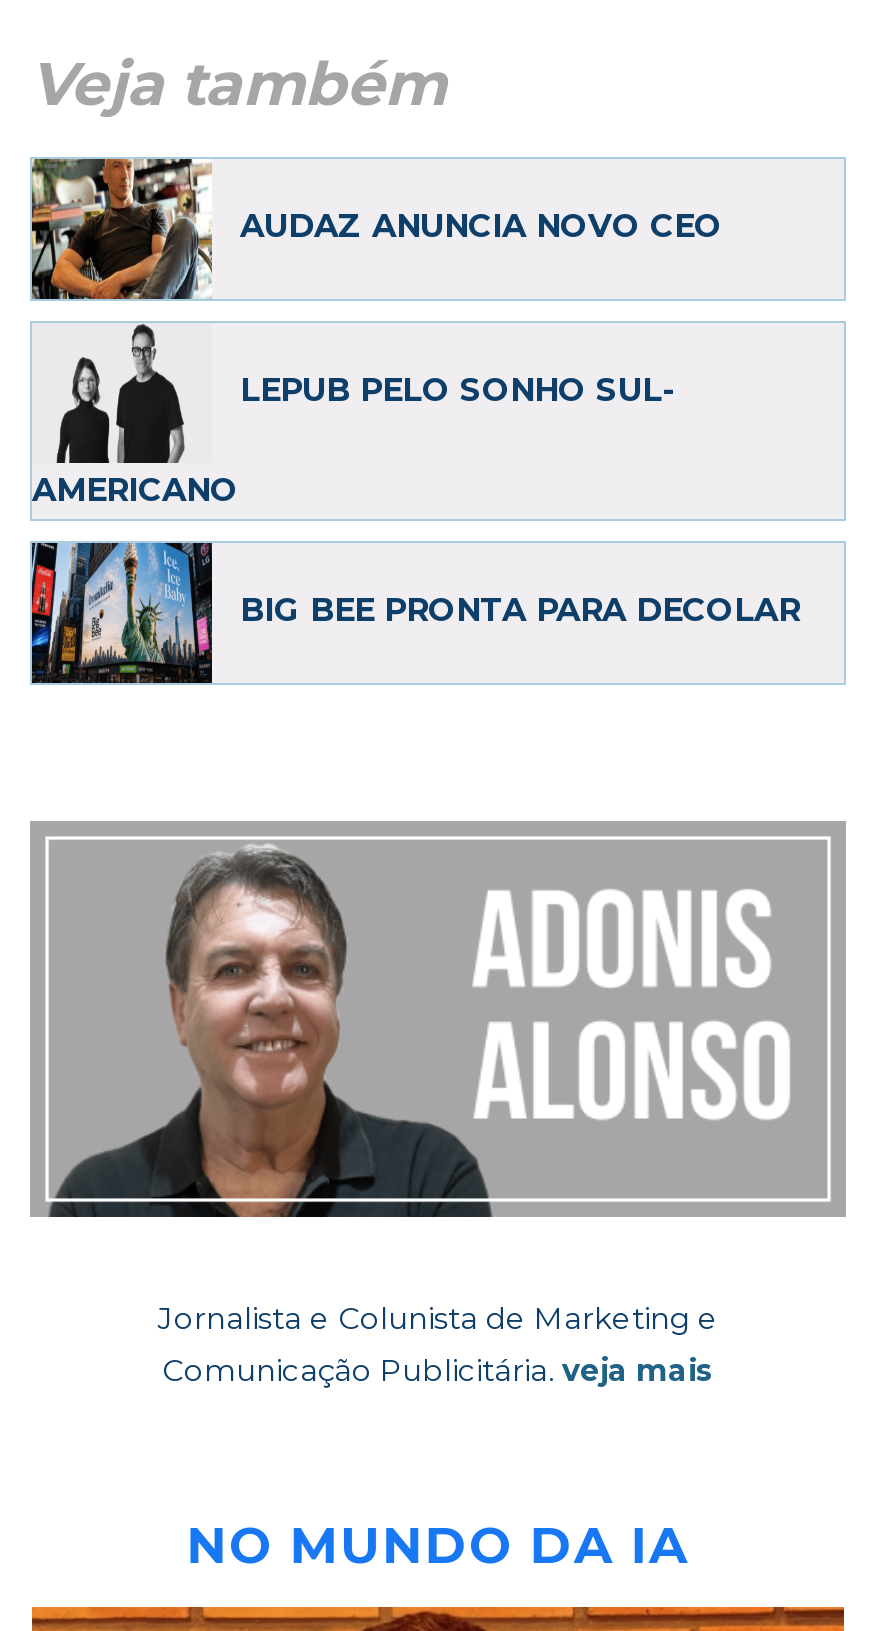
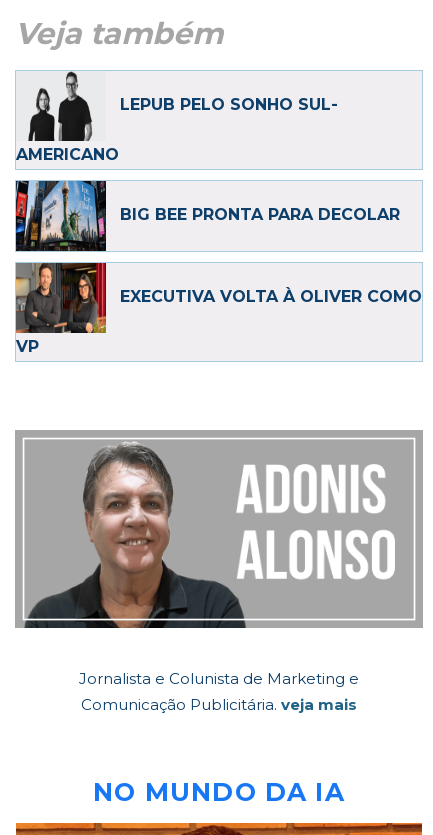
[30,157,722,301] [image] | AUDAZ ANUNCIA NOVO CEO -> none
moved [28,371,800,687] -> [14,95,400,253]: [image] | LEPUB PELO SONHO SUL- | AMERICANO | BIG BEE PRONTA PARA DECOLAR
none -> [15,262,422,361] [image] | EXECUTIVA VOLTA À OLIVER COMO | VP

